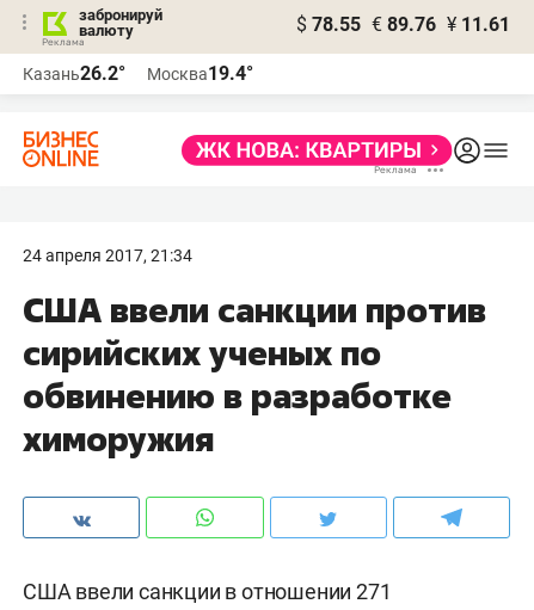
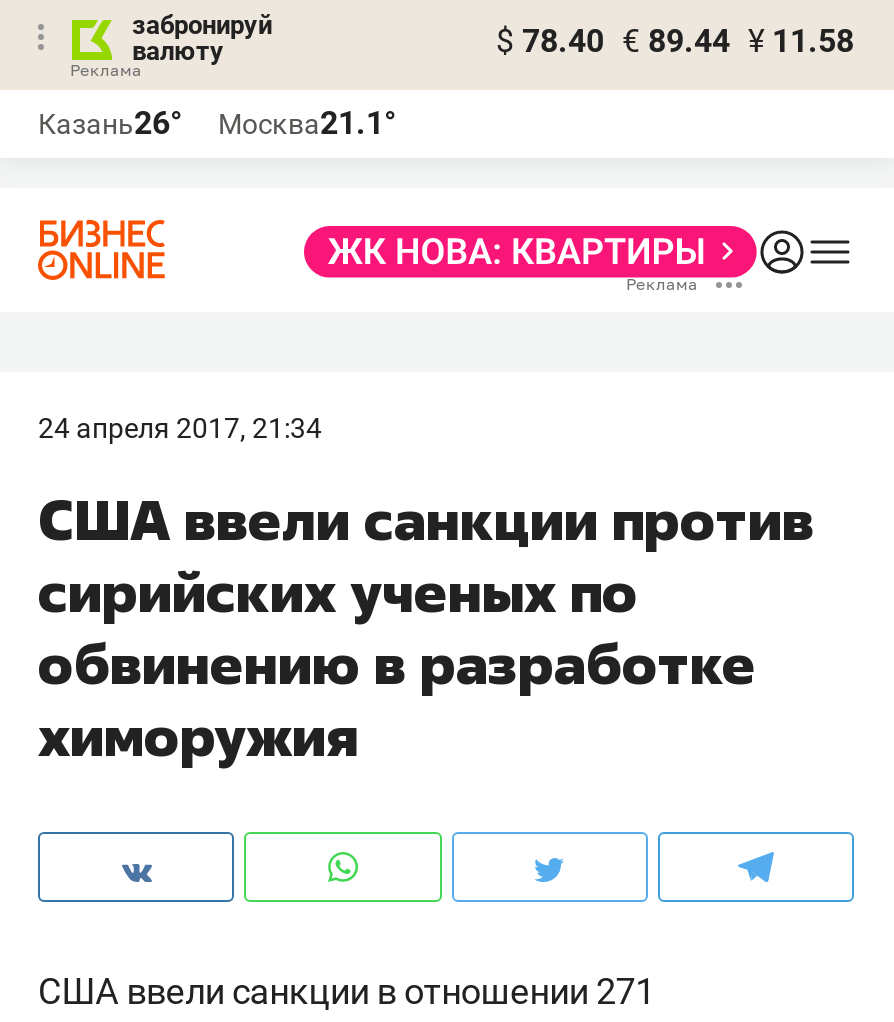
[296,13,510,36] $ 78.55 € 89.76 ¥ 11.61 -> [496,22,854,60] $ 78.40 € 89.44 ¥ 11.58
[23,62,125,85] Казань26.2° -> [38,104,182,142] Казань26°
[147,62,253,85] Москва19.4° -> [218,104,396,142] Москва21.1°

